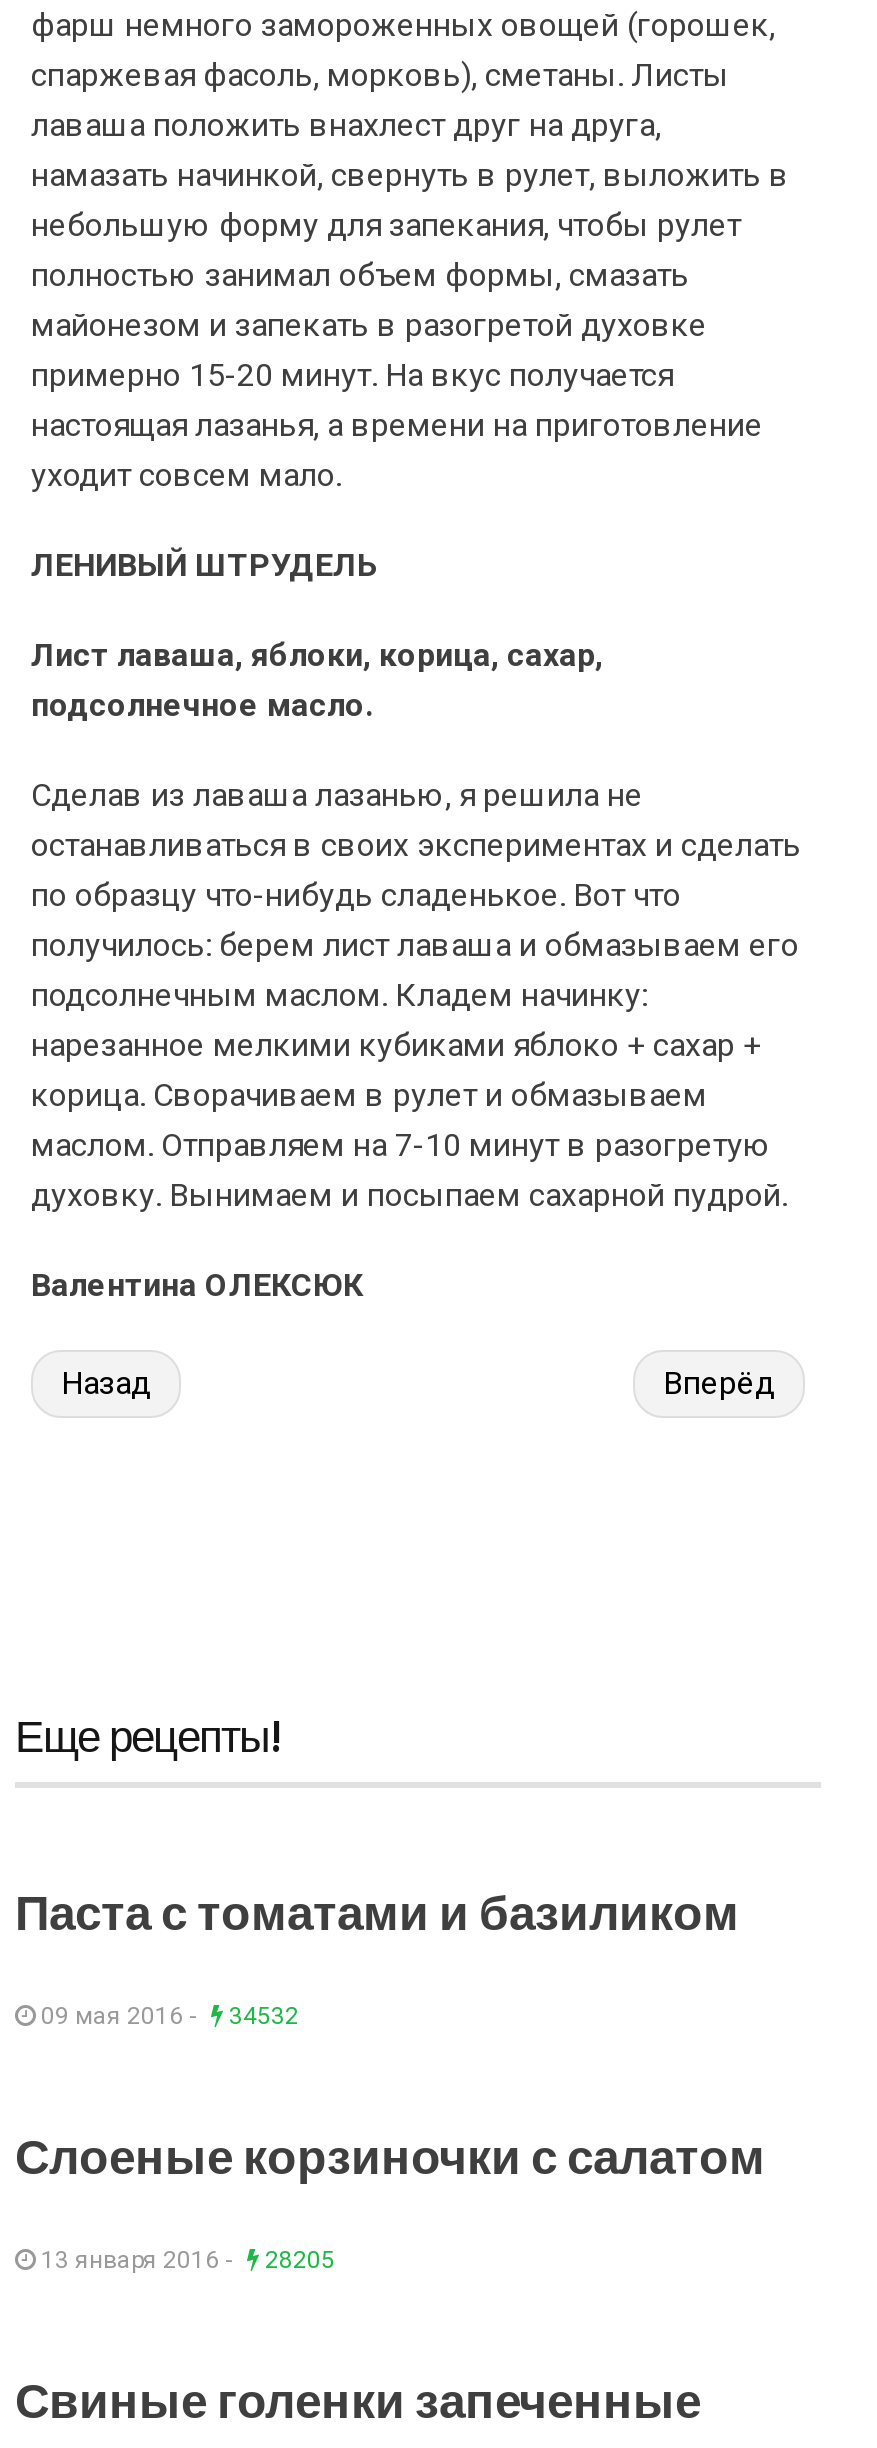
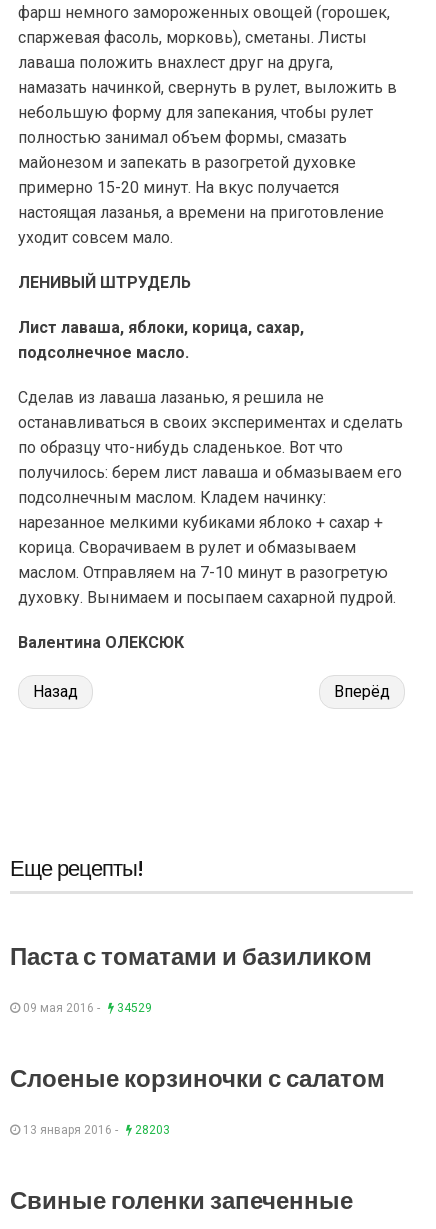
[35,2002,299,2030] 09 мая 2016 - 34532 -> [20,1001,152,1015] 09 мая 2016 - 34529
[35,2246,335,2274] 13 января 2016 - 28205 -> [20,1123,170,1137] 13 января 2016 - 28203

